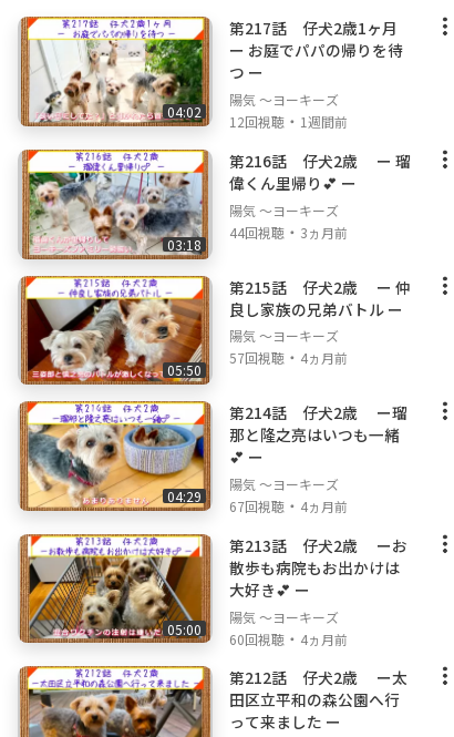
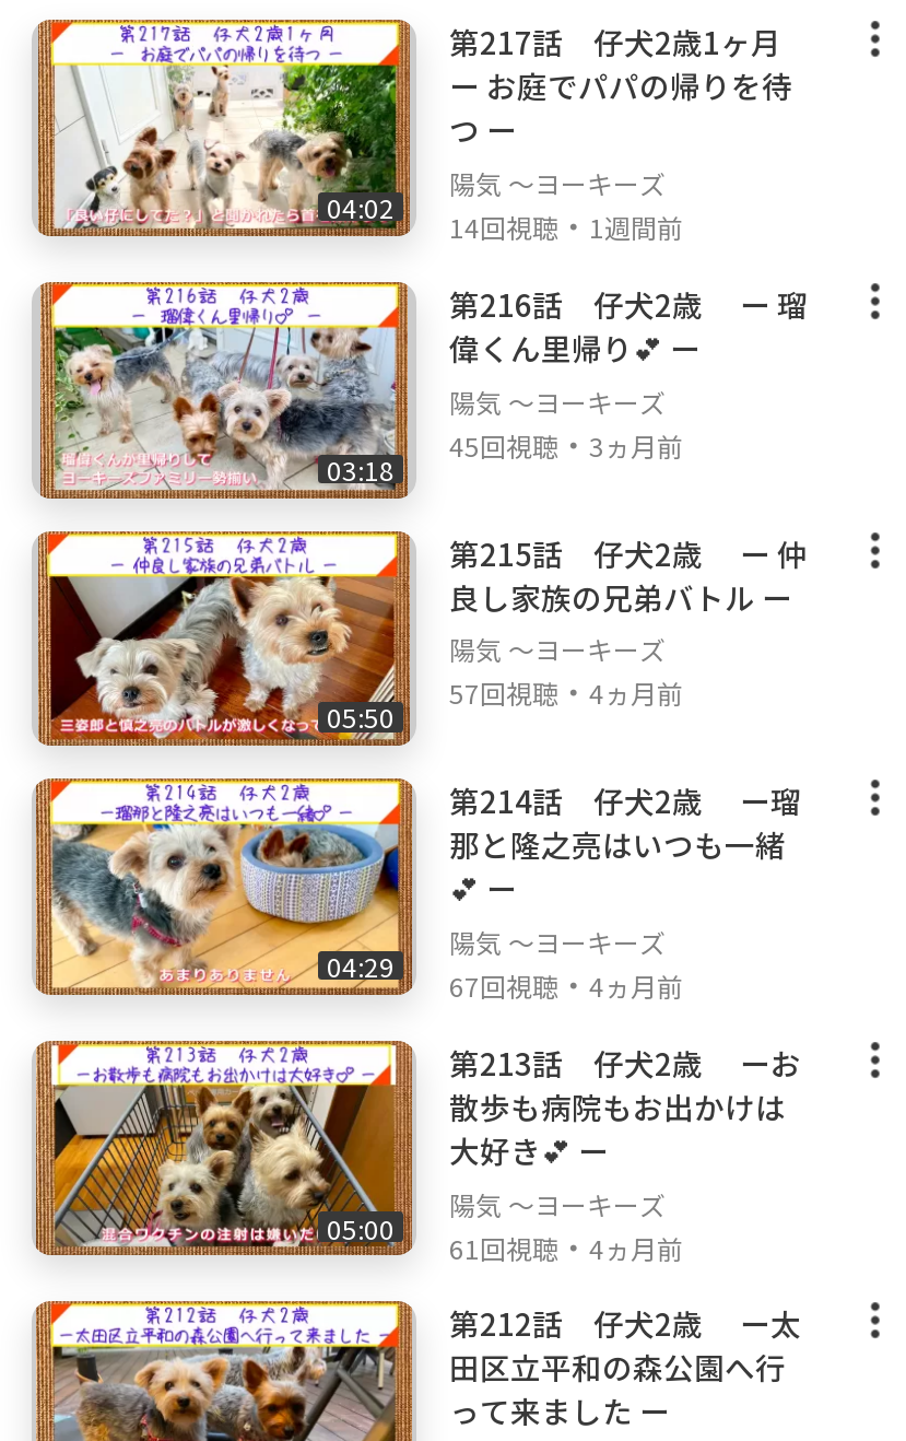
[229,110,348,132] 12回視聴・1週間前 -> [449,204,683,248] 14回視聴・1週間前
[229,220,348,243] 44回視聴・3ヵ月前 -> [449,422,683,466] 45回視聴・3ヵ月前
[229,627,348,649] 60回視聴・4ヵ月前 -> [449,1224,683,1267] 61回視聴・4ヵ月前

